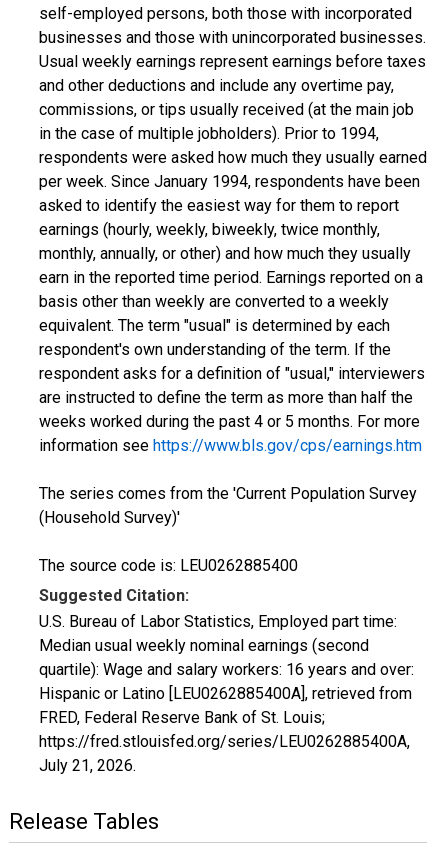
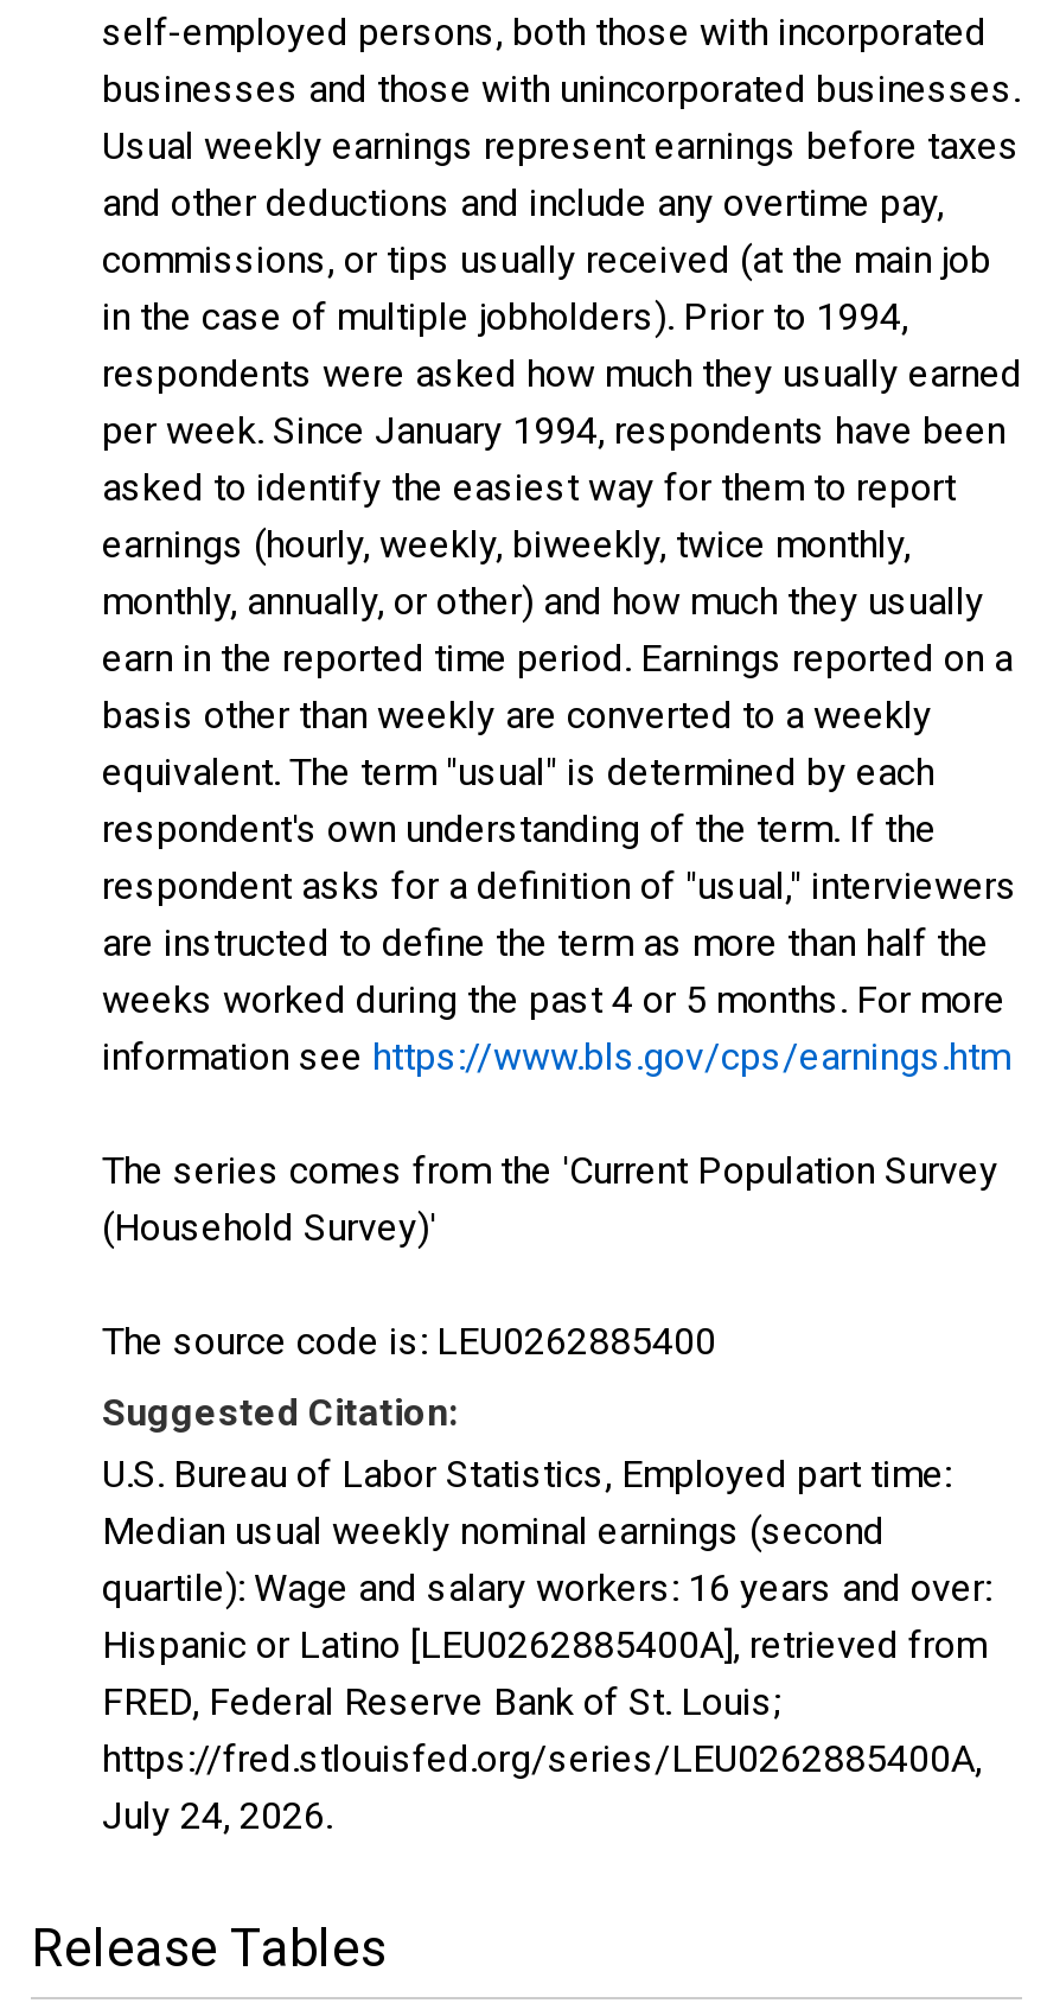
[39,756,136,775] July 21, 2026. -> [102,1793,332,1838] July 24, 2026.

